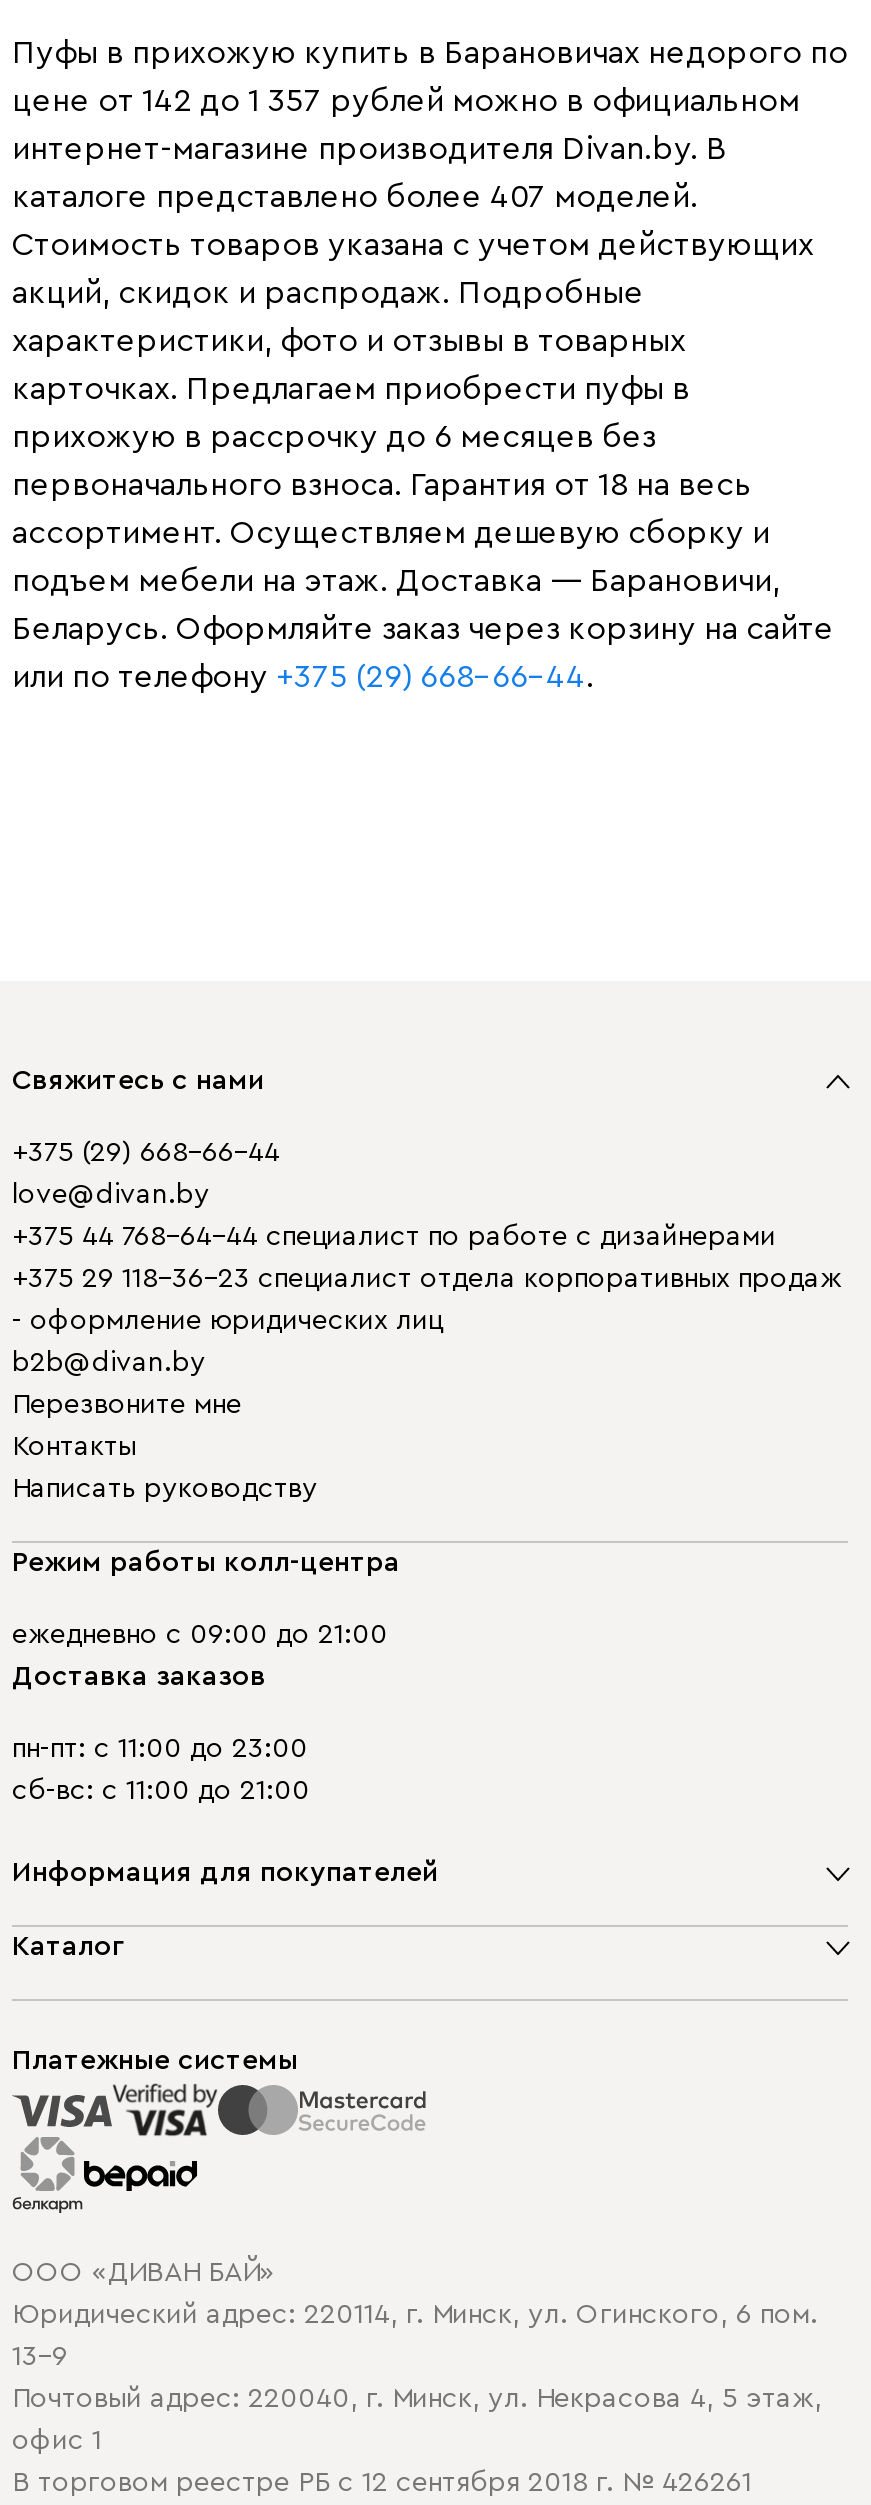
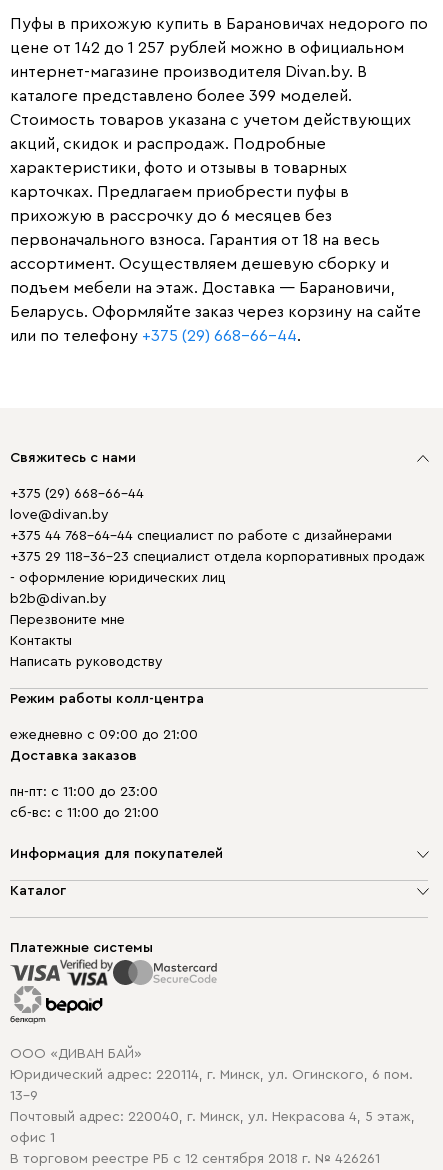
[12,85,800,117] цене от 142 до 1 357 рублей можно в официальном -> [10,40,404,56] цене от 142 до 1 257 рублей можно в официальном
[12,181,698,213] каталоге представлено более 407 моделей. -> [10,88,352,104] каталоге представлено более 399 моделей.

